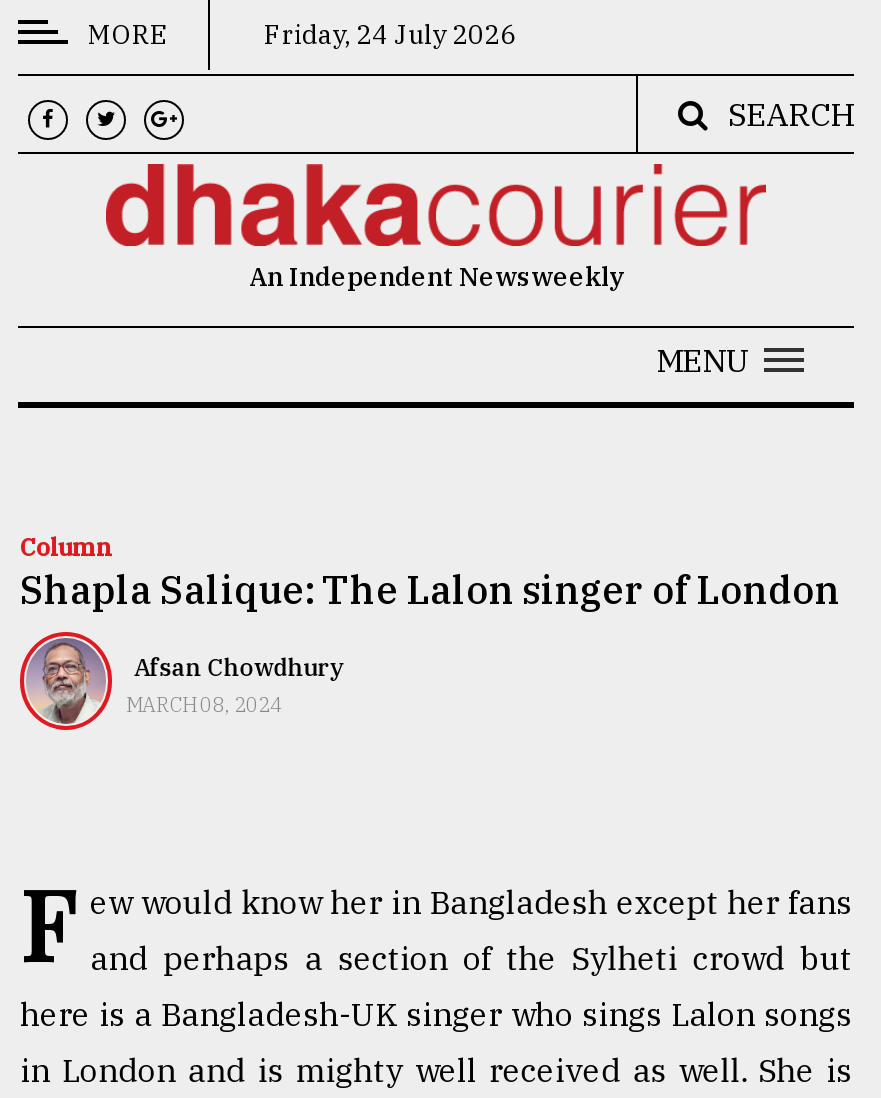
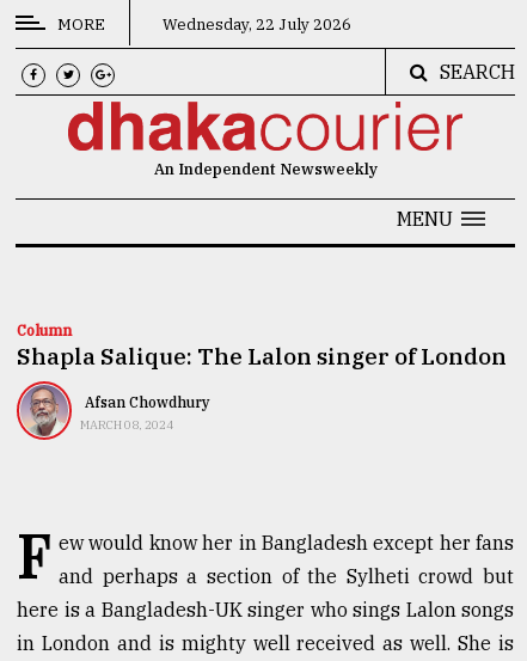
[258,18,516,52] Friday, 24 July 2026 -> [159,14,351,35] Wednesday, 22 July 2026

